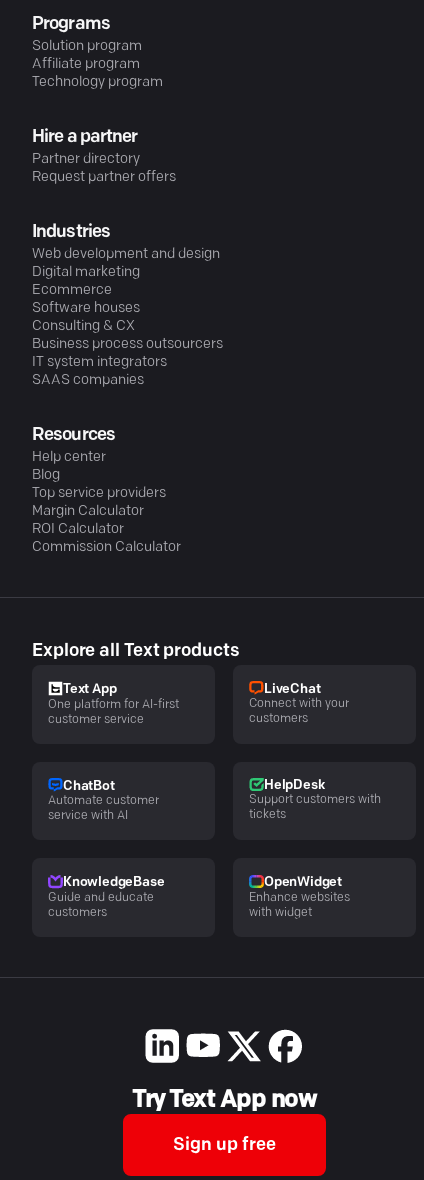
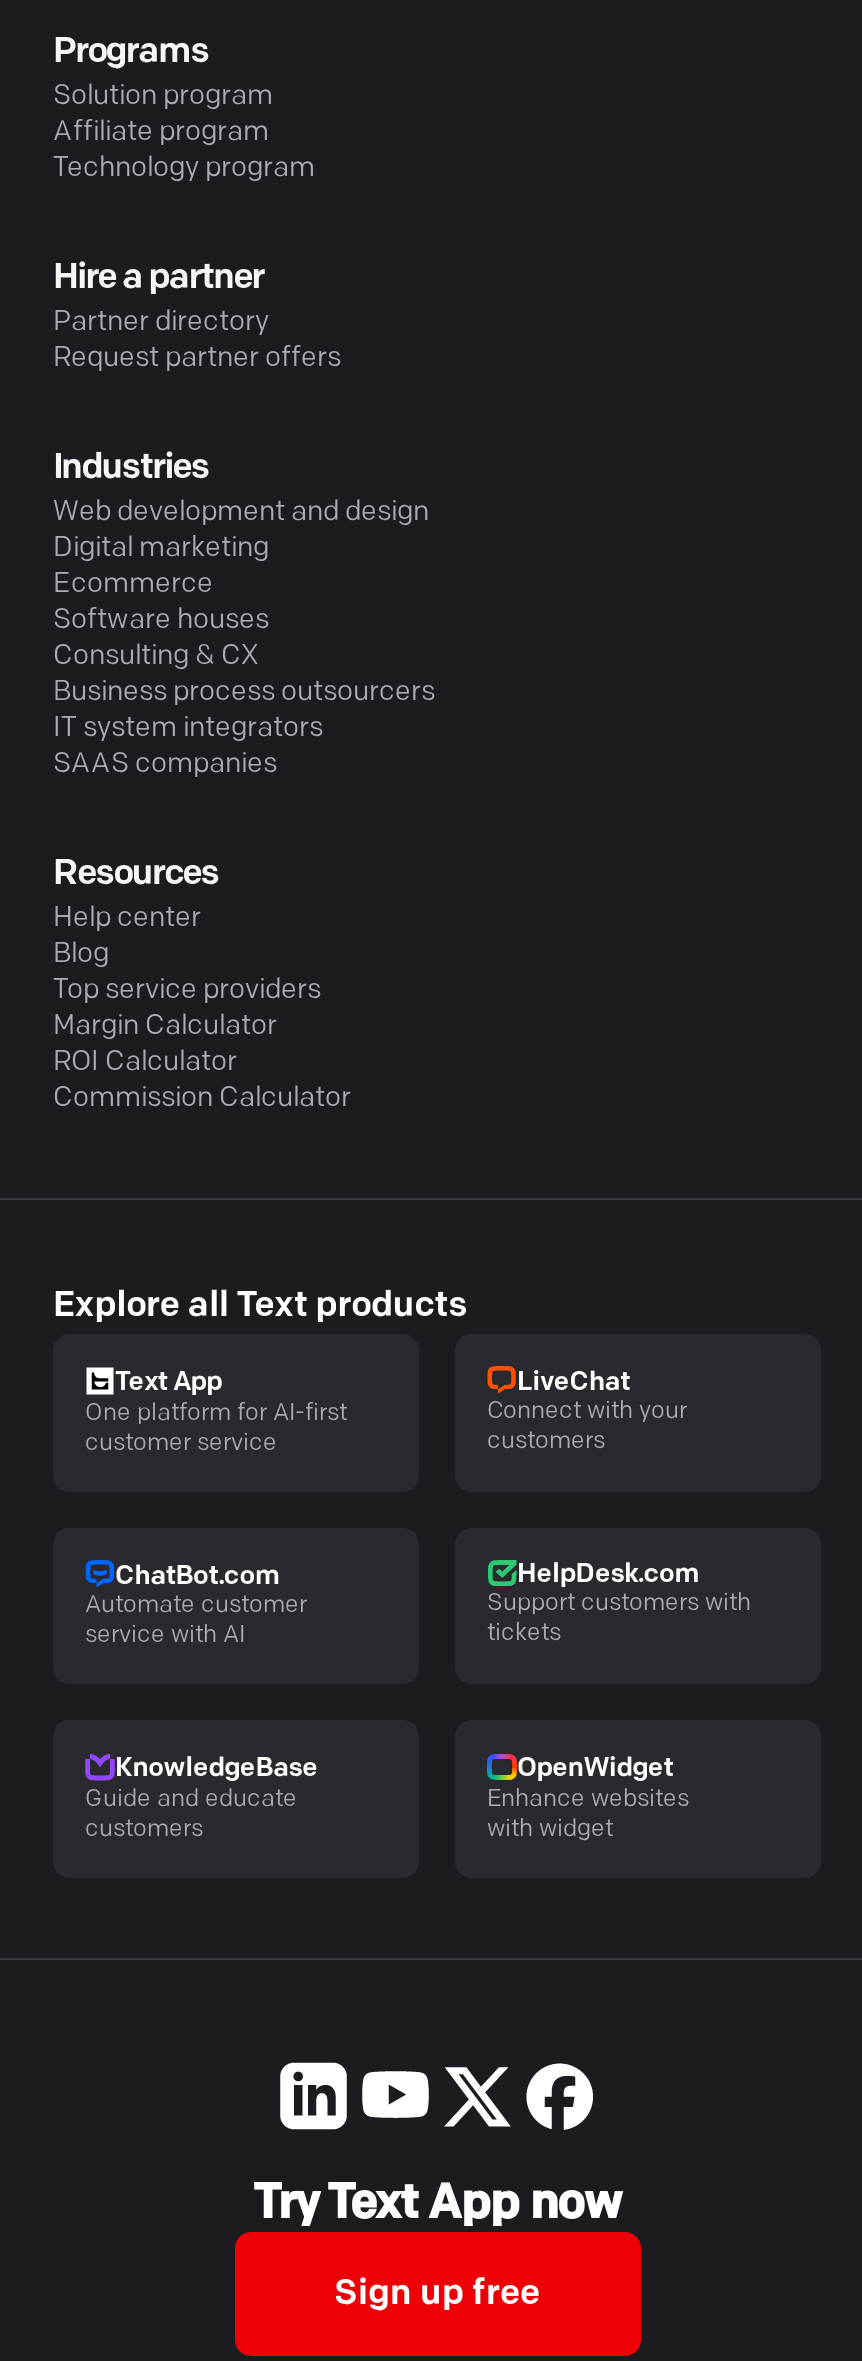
[63,780,115,793] ChatBot -> [115,1563,279,1589] ChatBot.com
[264,779,324,792] HelpDesk -> [517,1562,698,1588] HelpDesk.com

